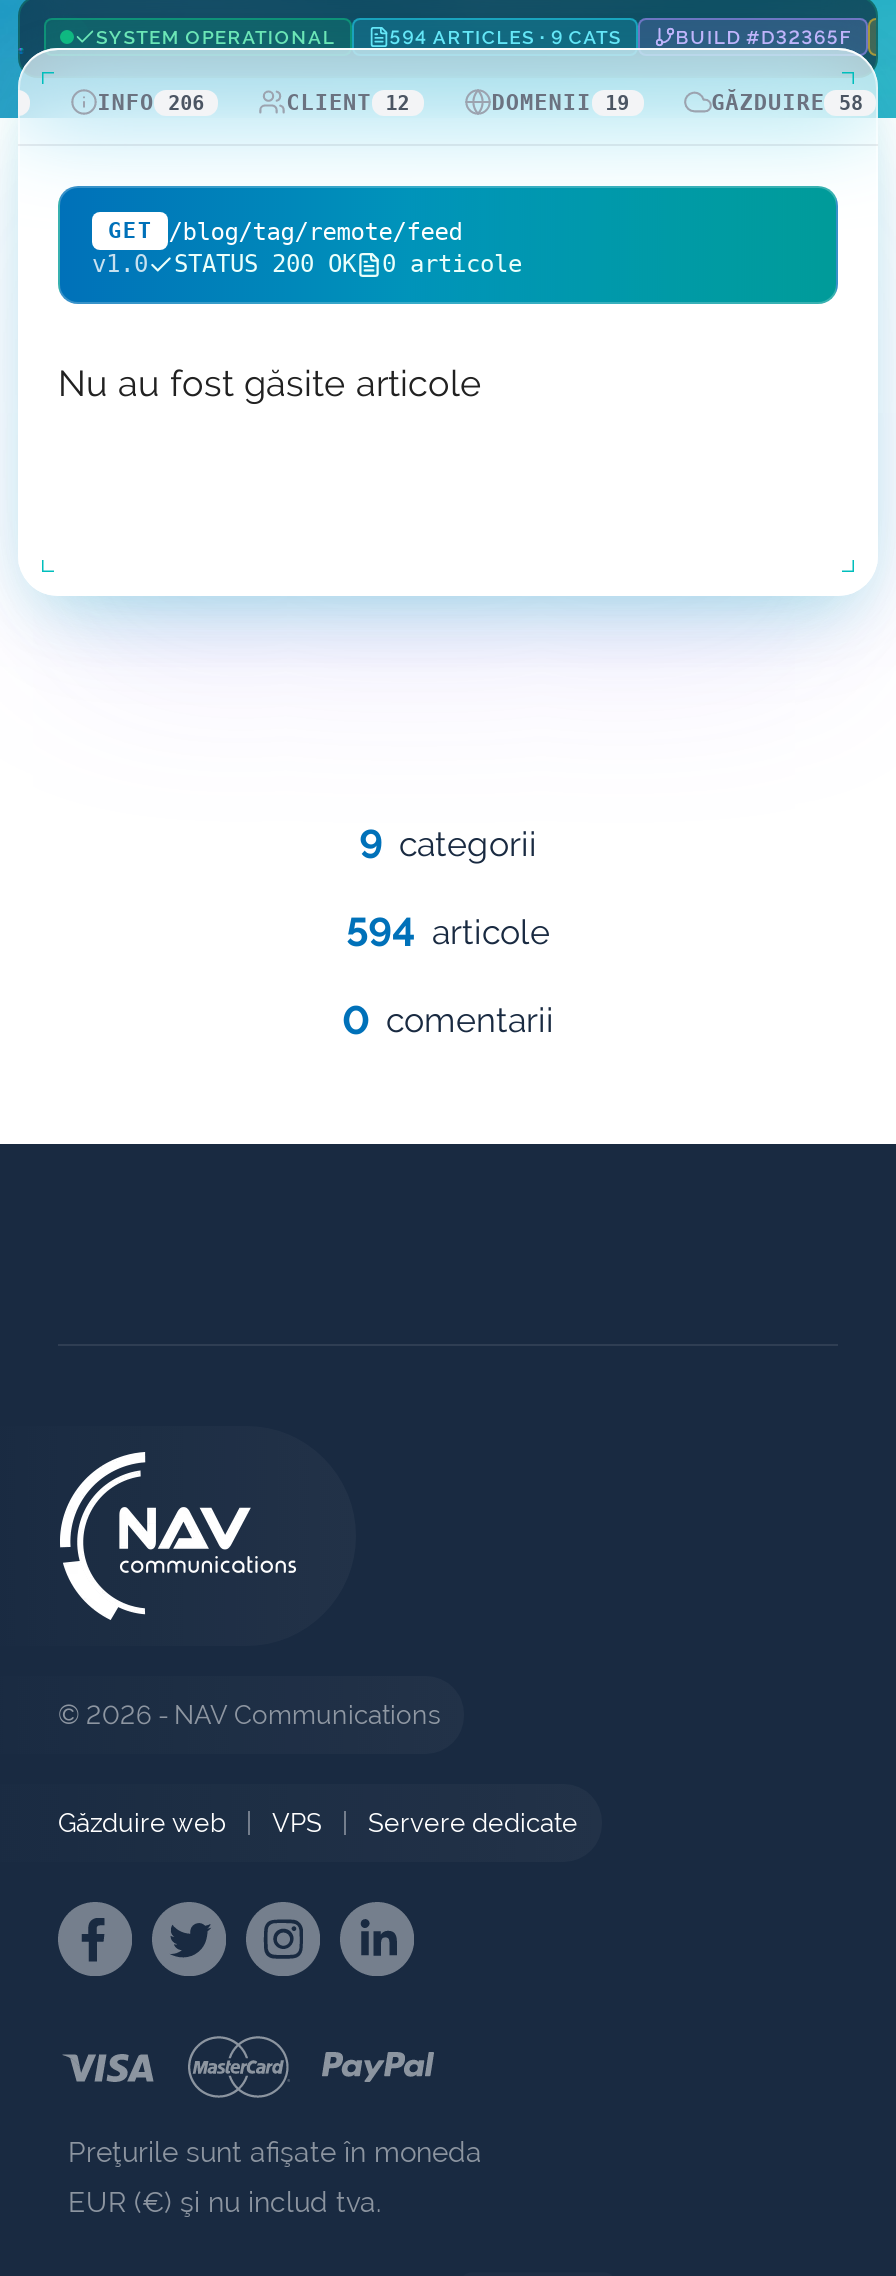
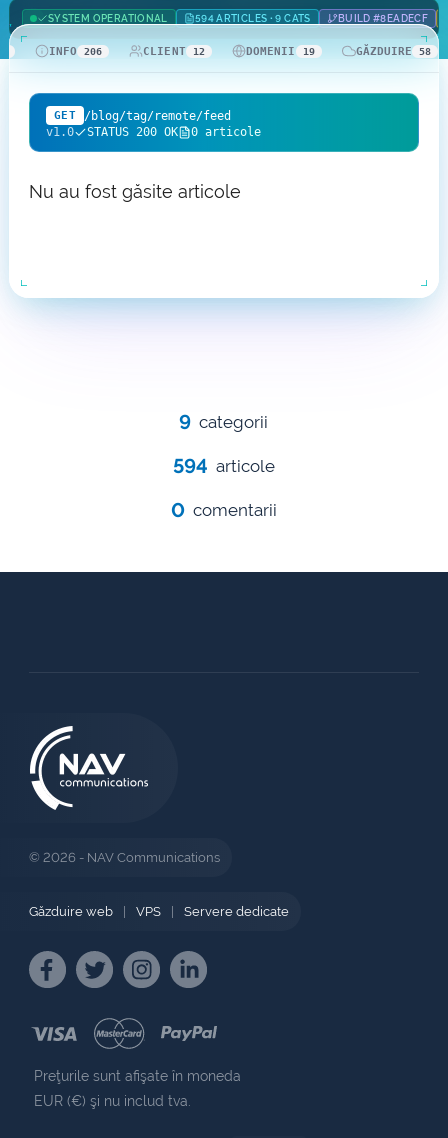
[676,26,852,48] BUILD #D32365F -> [338,13,428,24] BUILD #8EADECF

